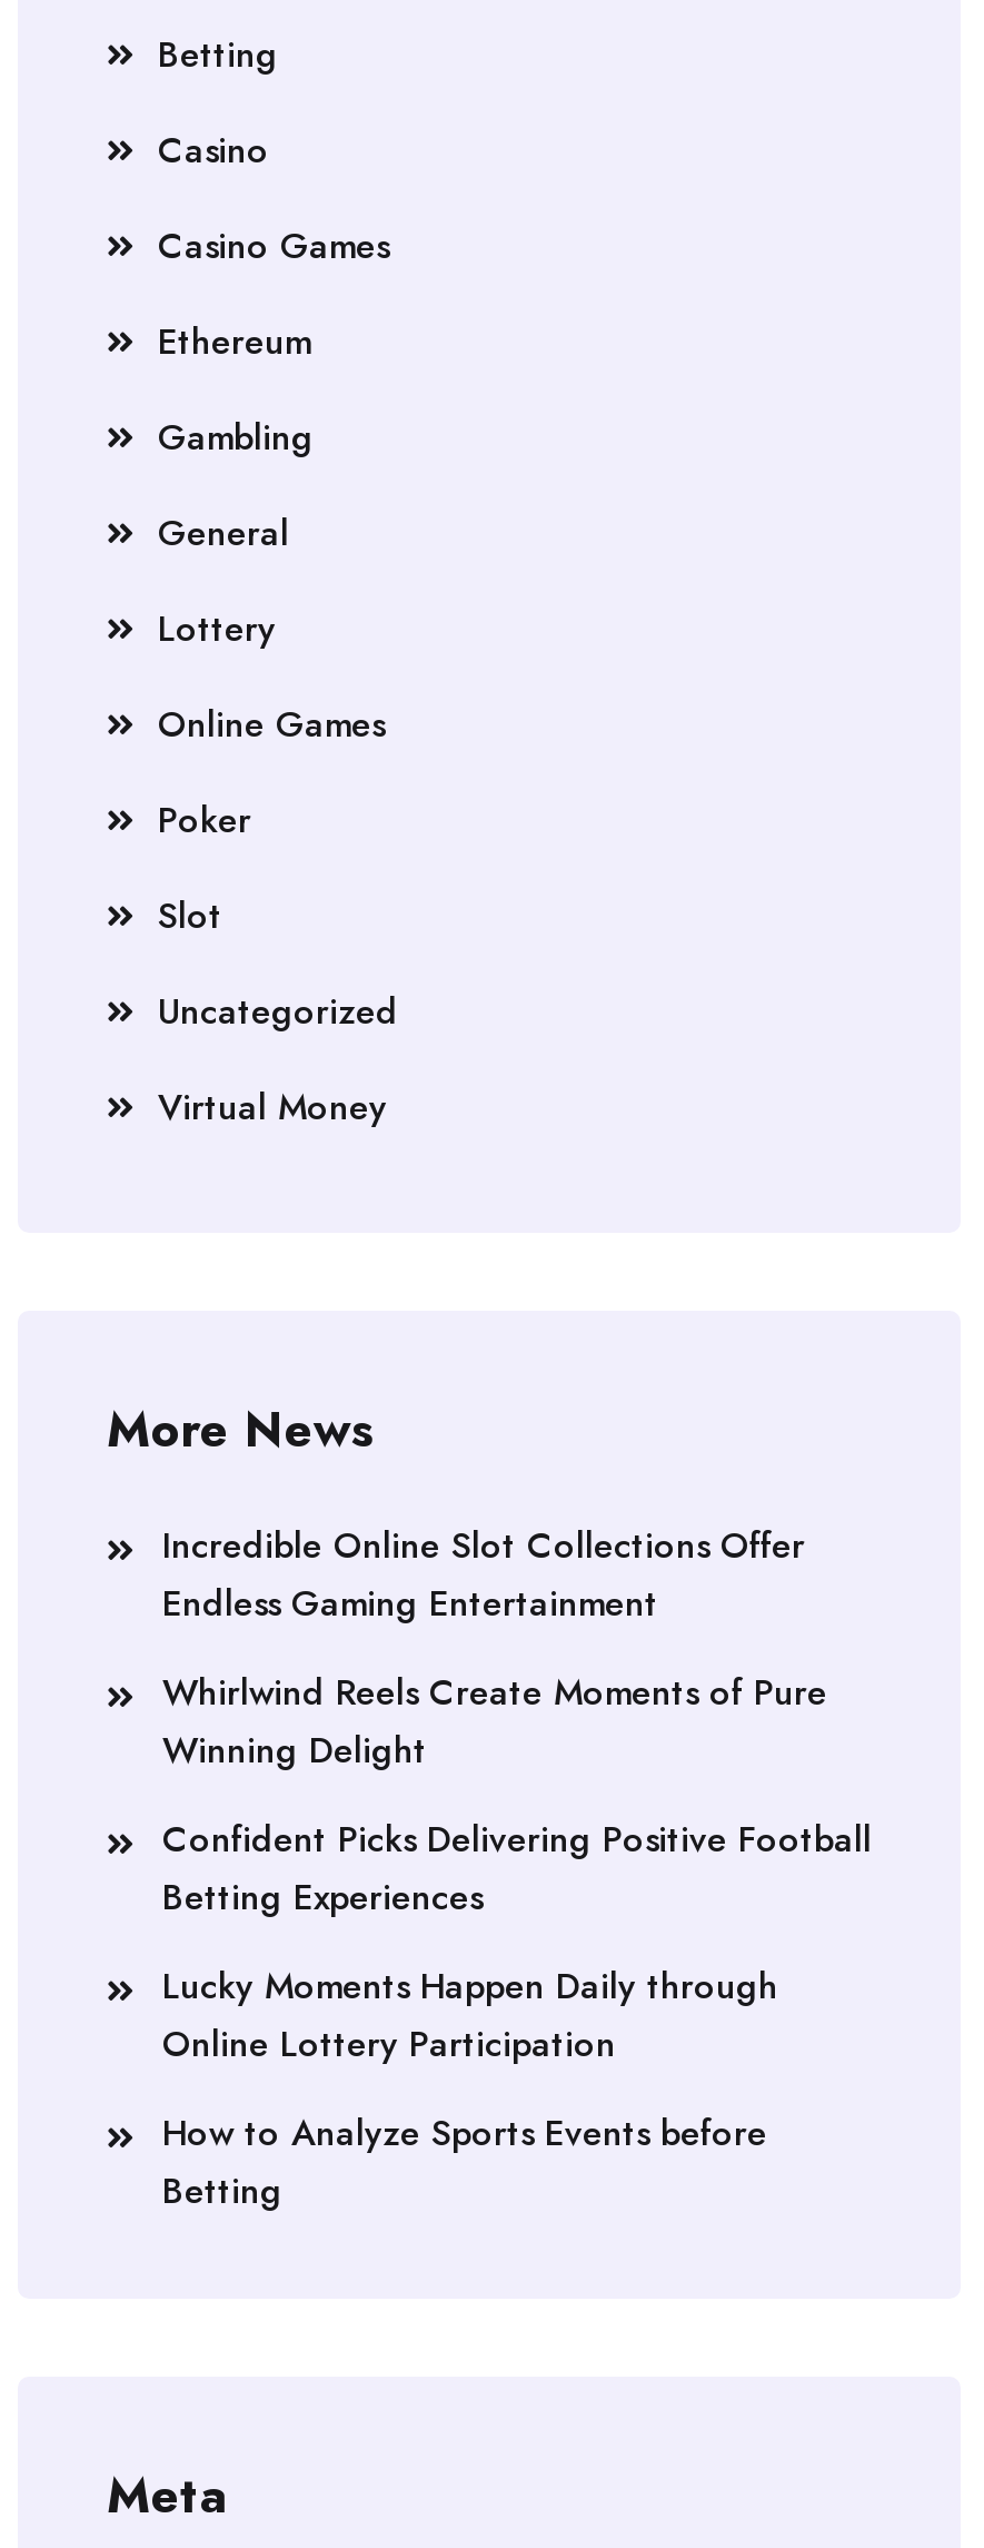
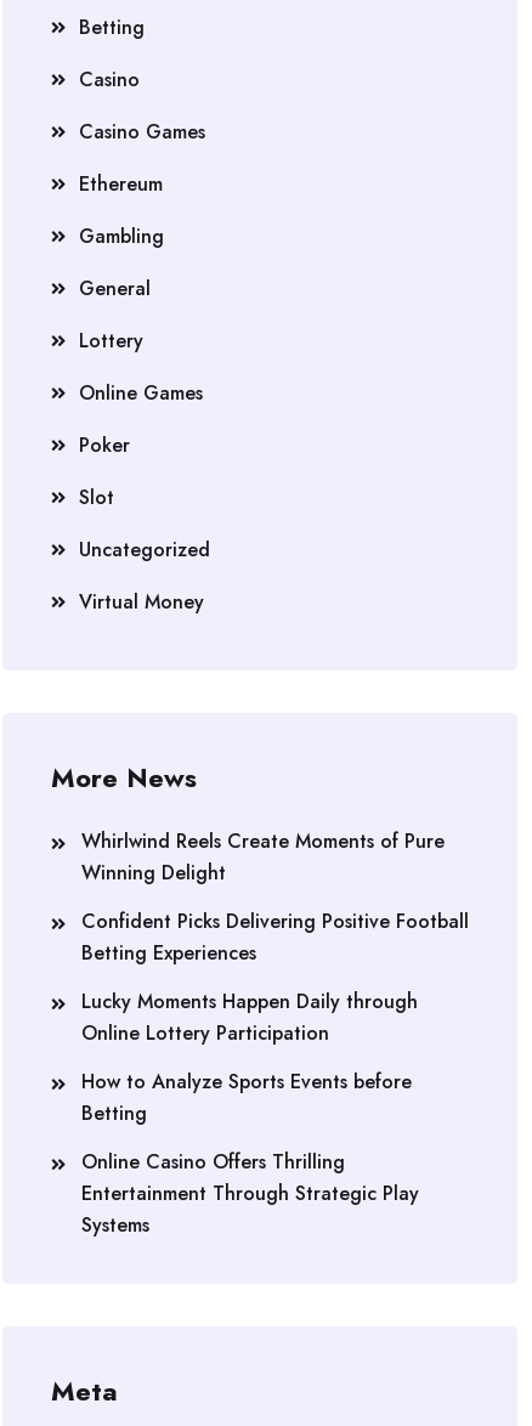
[162,1520,805,1629] Incredible Online Slot Collections Offer | Endless Gaming Entertainment -> none
moved [162,1667,872,2216] -> [81,827,469,1127]: Whirlwind Reels Create Moments of Pure | Winning Delight | Confident Picks Delivering Positive Football | Betting Experiences | Lucky Moments Happen Daily through | Online Lottery Participation | How to Analyze Sports Events before | Betting
none -> [81,1148,419,1239] Online Casino Offers Thrilling | Entertainment Through Strategic Play | Systems

